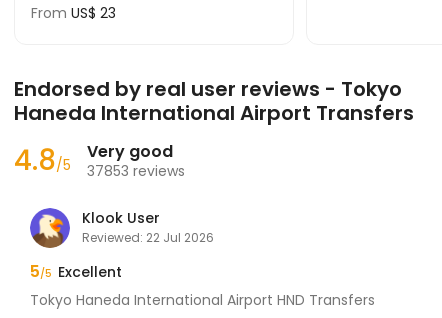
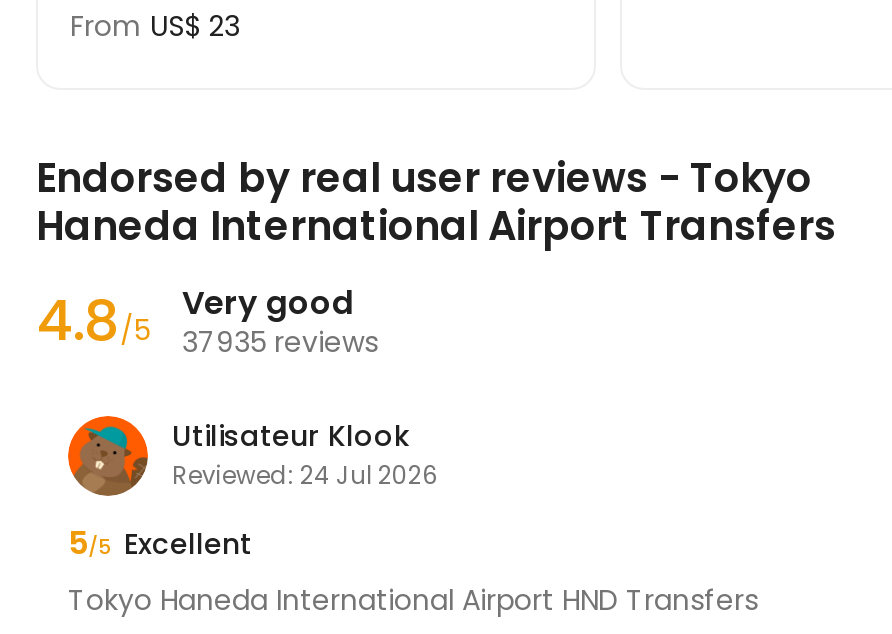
[14,140,185,181] 4.8/5 37853 reviews Very good -> [36,280,378,362] 4.8/5 37935 reviews Very good
[29,207,214,246] [image] | Klook User | Reviewed: 22 Jul 2026 -> [66,414,438,492] [image] | Utilisateur Klook | Reviewed: 24 Jul 2026

